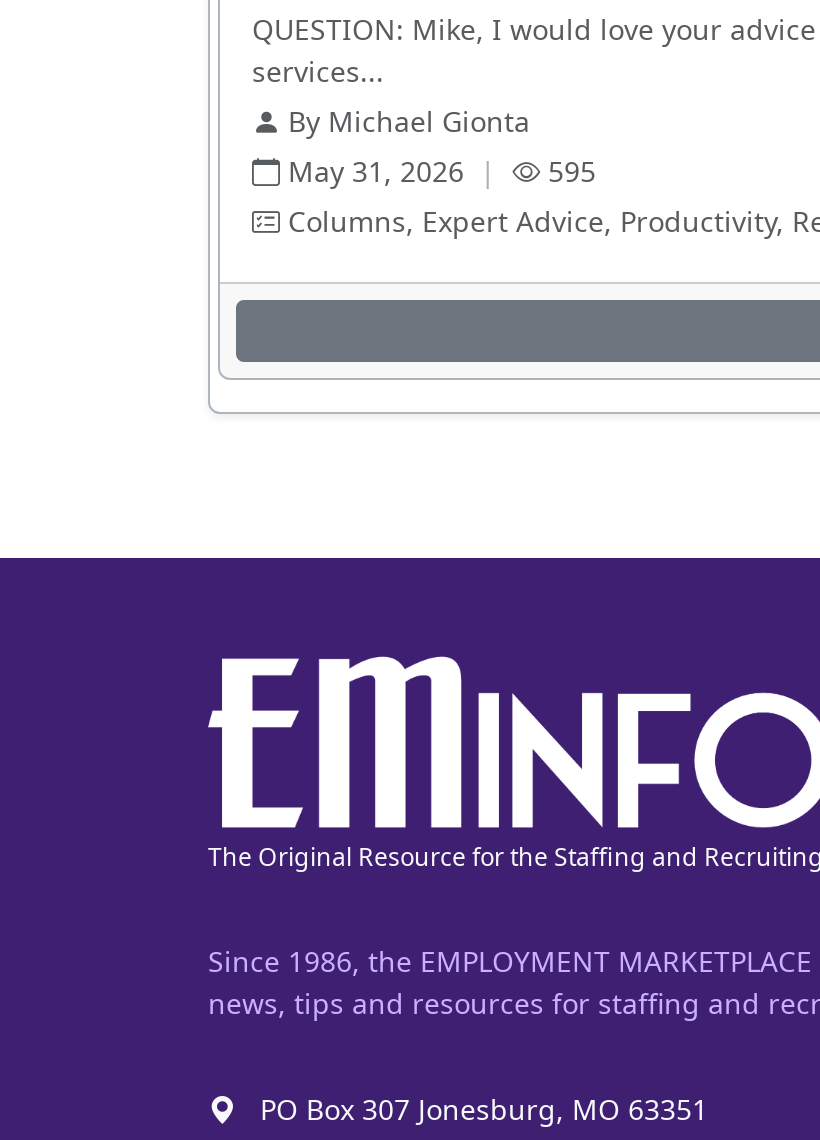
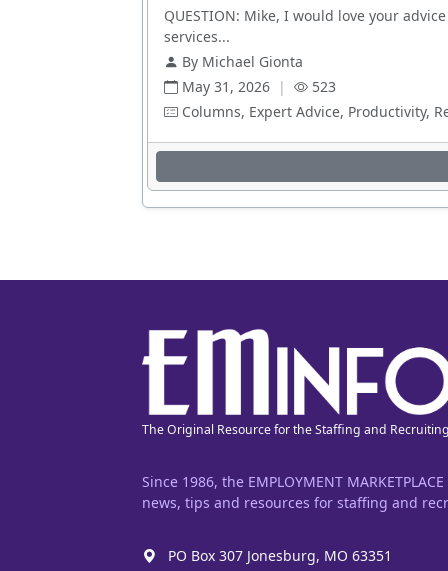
[540,152,596,190] 595 -> [308,77,336,96] 523

